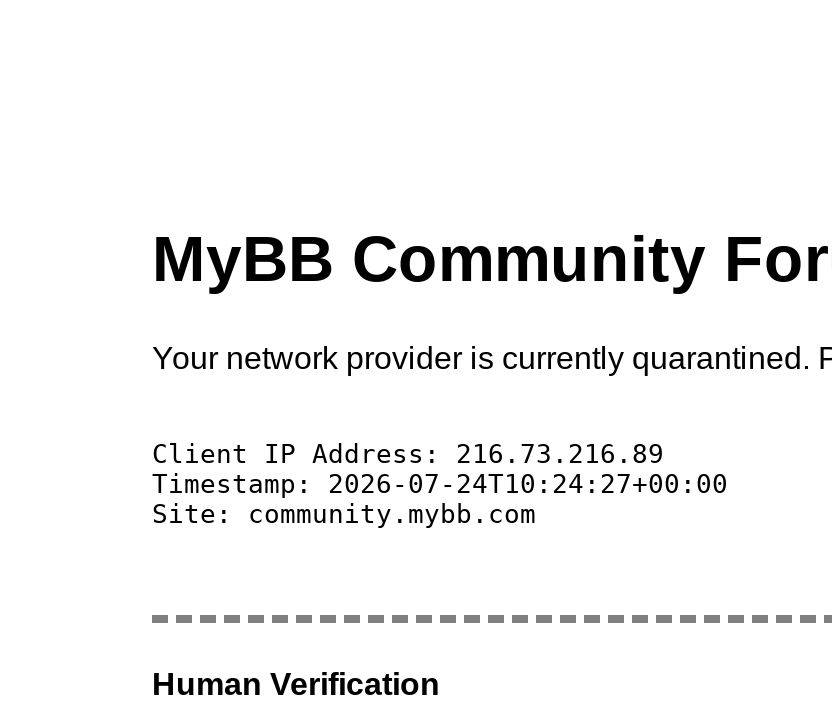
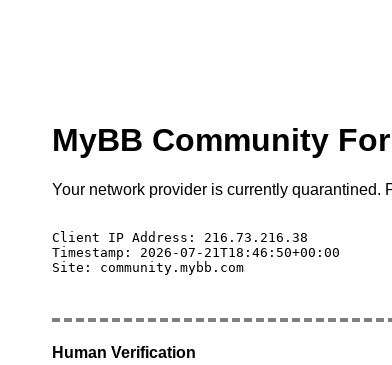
[152,439,680,469] Client IP Address: 216.73.216.89 -> [52,230,316,245] Client IP Address: 216.73.216.38
[152,469,728,499] Timestamp: 2026-07-24T10:24:27+00:00 -> [52,245,340,260] Timestamp: 2026-07-21T18:46:50+00:00

